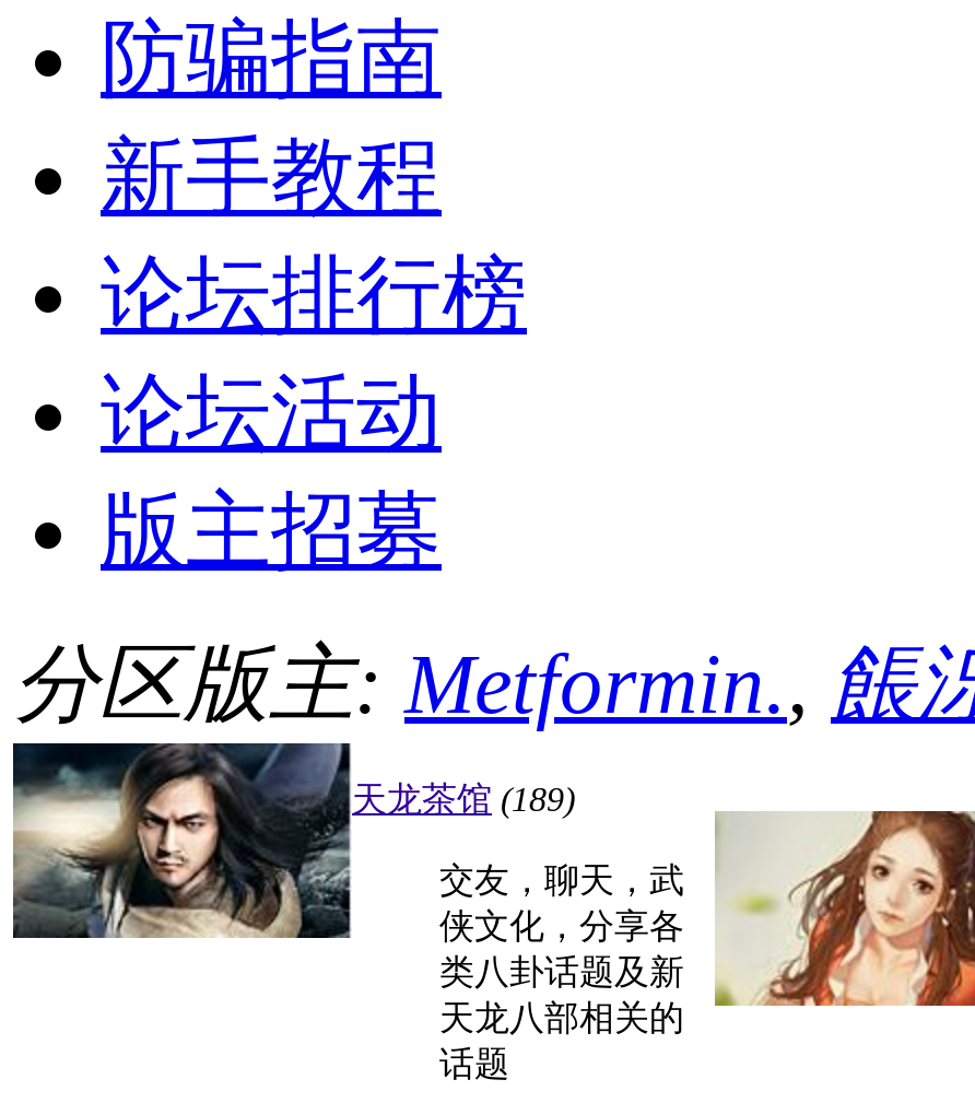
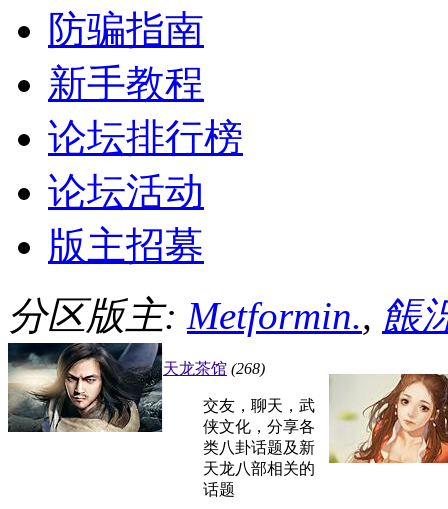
[352,781,575,818] 天龙茶馆(189) -> [163,360,265,377] 天龙茶馆(268)

